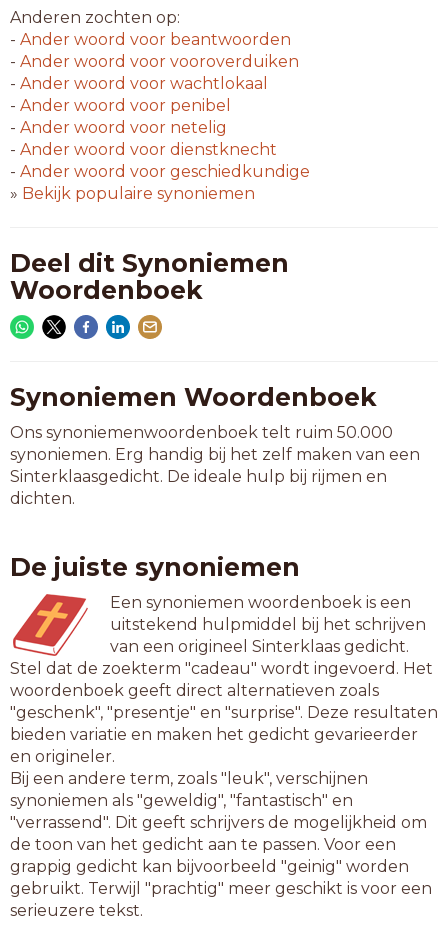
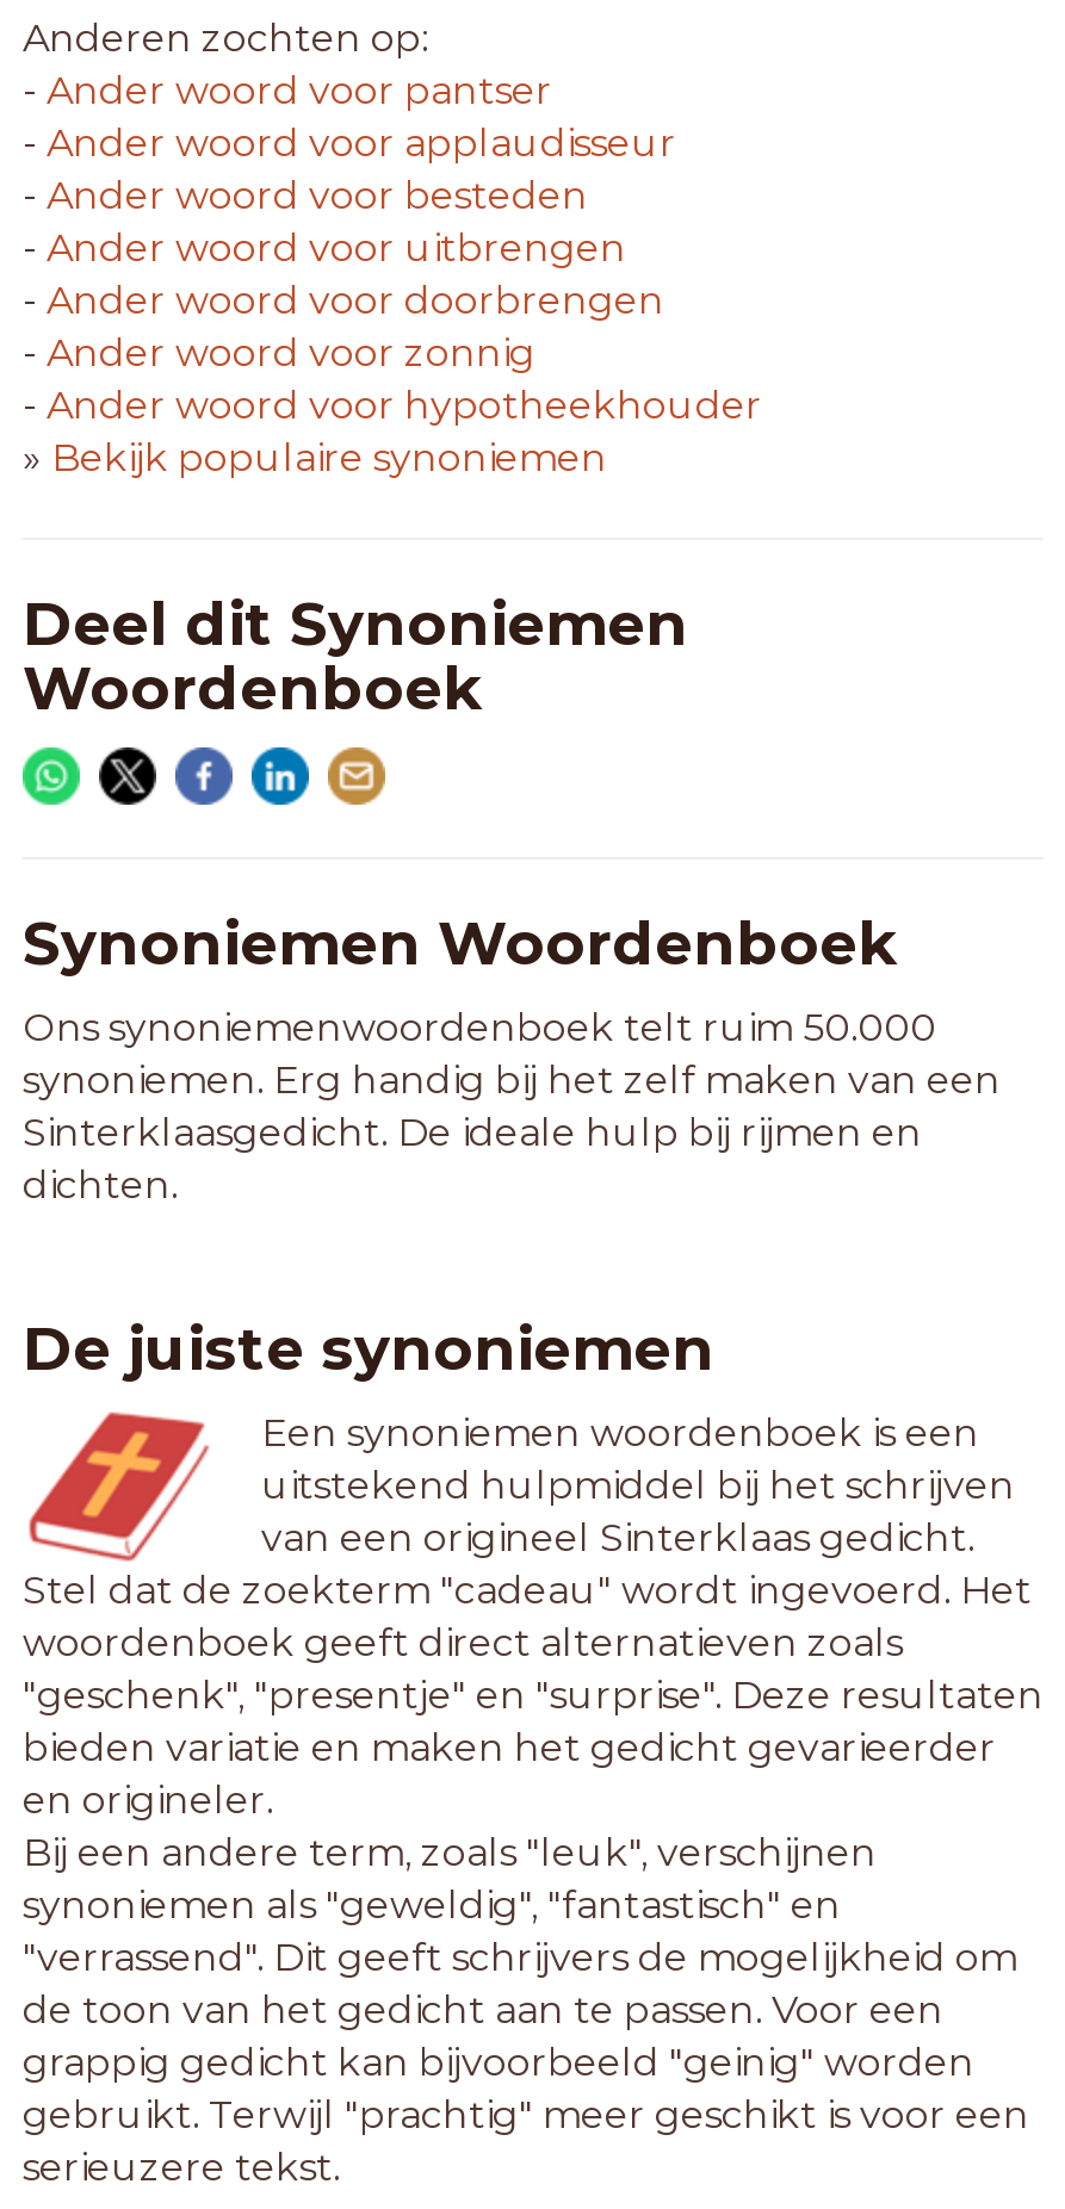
[10,30,291,49] - Ander woord voor beantwoorden -> [23,68,552,113] - Ander woord voor pantser
[10,52,299,71] - Ander woord voor vooroverduiken -> [23,120,676,166] - Ander woord voor applaudisseur
[10,74,268,93] - Ander woord voor wachtlokaal -> [23,173,588,218] - Ander woord voor besteden
[10,96,231,115] - Ander woord voor penibel -> [23,225,626,271] - Ander woord voor uitbrengen
[10,118,227,137] - Ander woord voor netelig -> [23,278,664,323] - Ander woord voor doorbrengen
[10,140,277,159] - Ander woord voor dienstknecht -> [23,330,535,376] - Ander woord voor zonnig
[10,162,310,181] - Ander woord voor geschiedkundige -> [23,383,762,428] - Ander woord voor hypotheekhouder

